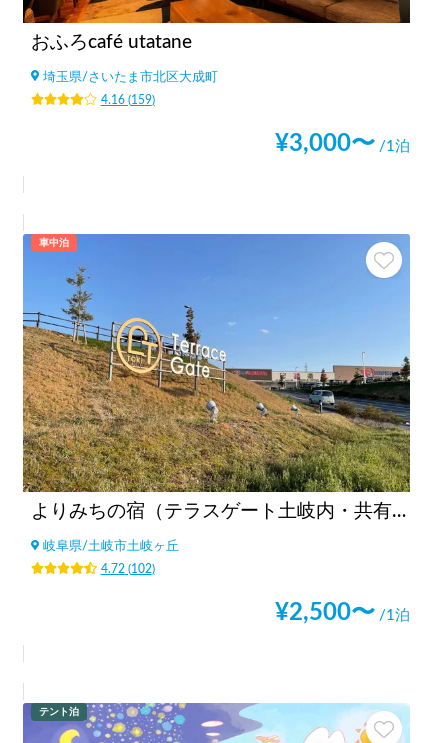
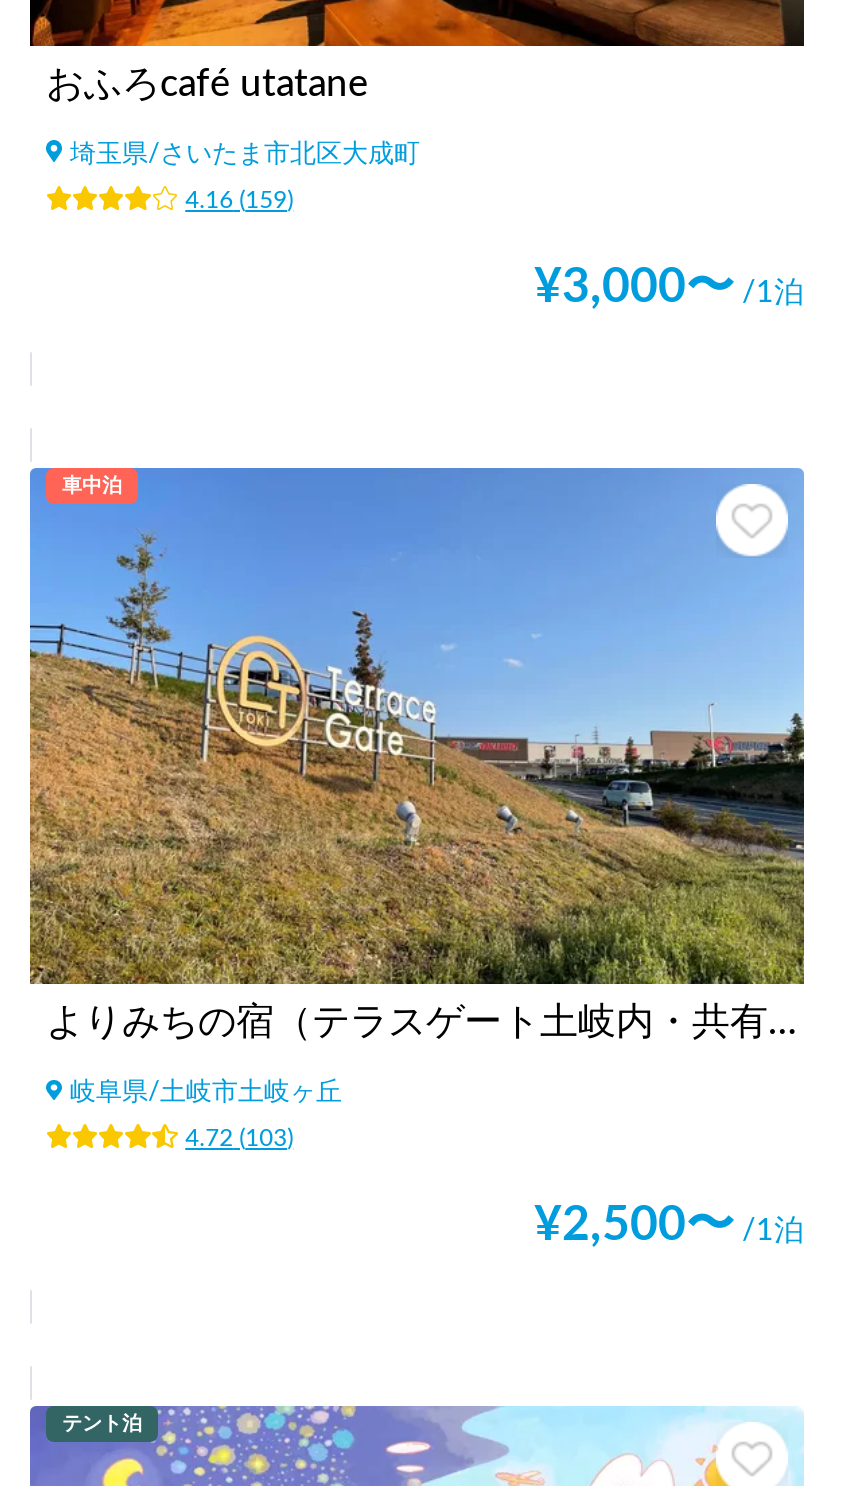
[101,563,155,575] 4.72 (102) -> [185,1126,293,1150] 4.72 (103)

